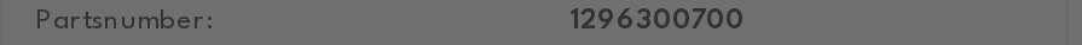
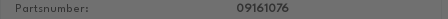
[571,9,745,36] 1296300700 -> [236,4,289,15] 09161076

